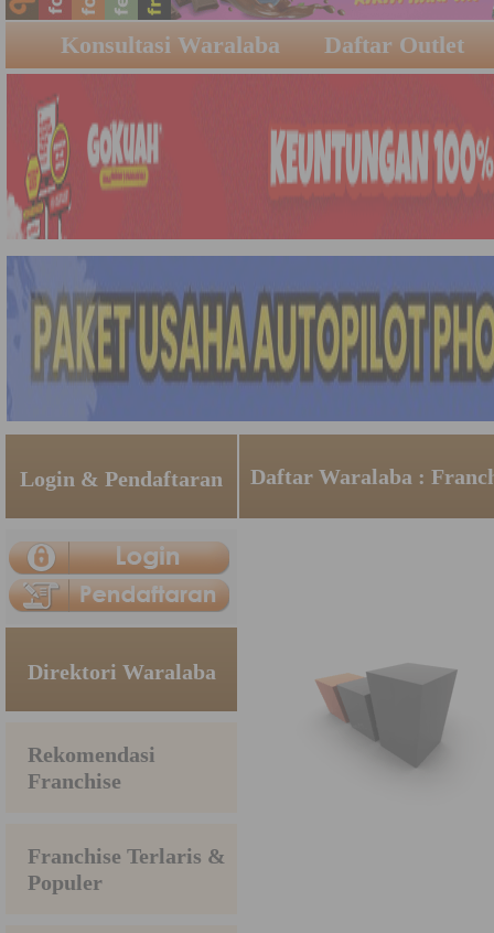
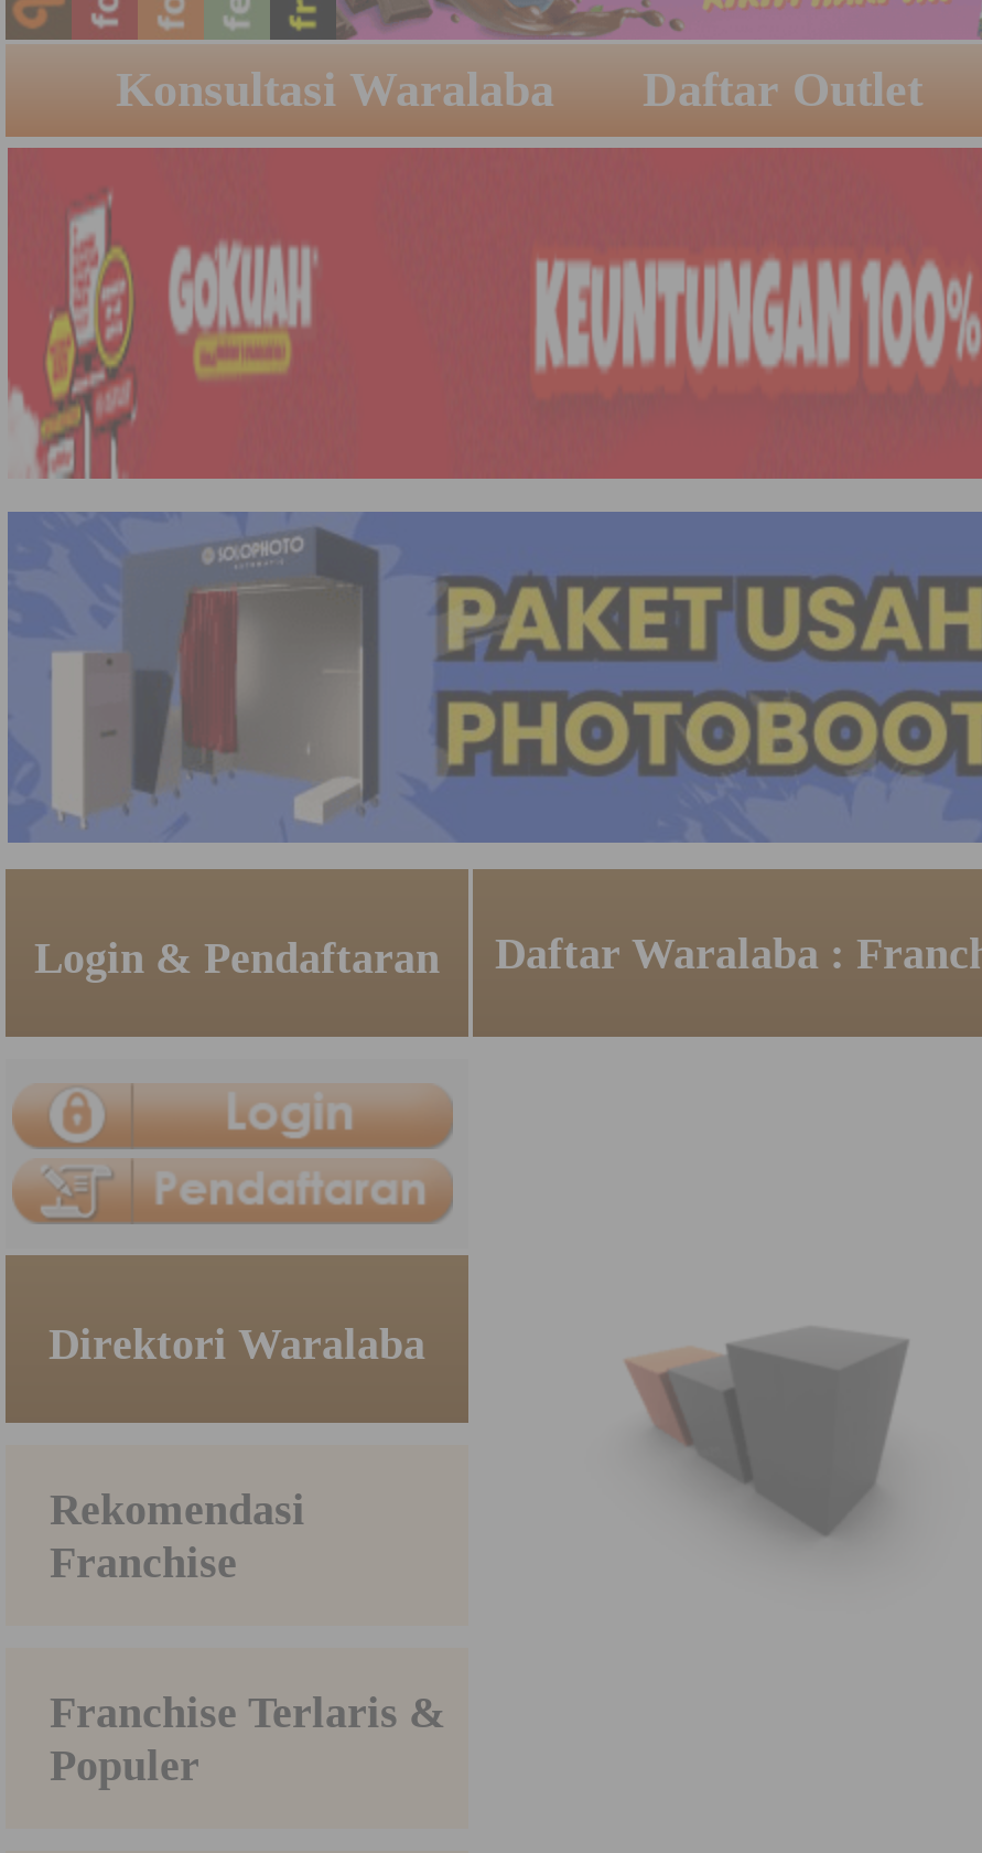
[7,256,491,421] [image] -> [10,512,975,843] [image]

